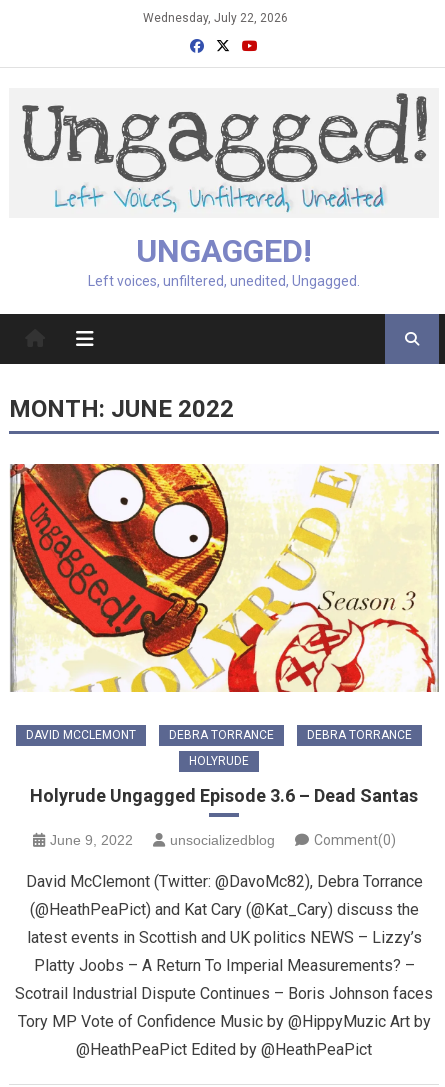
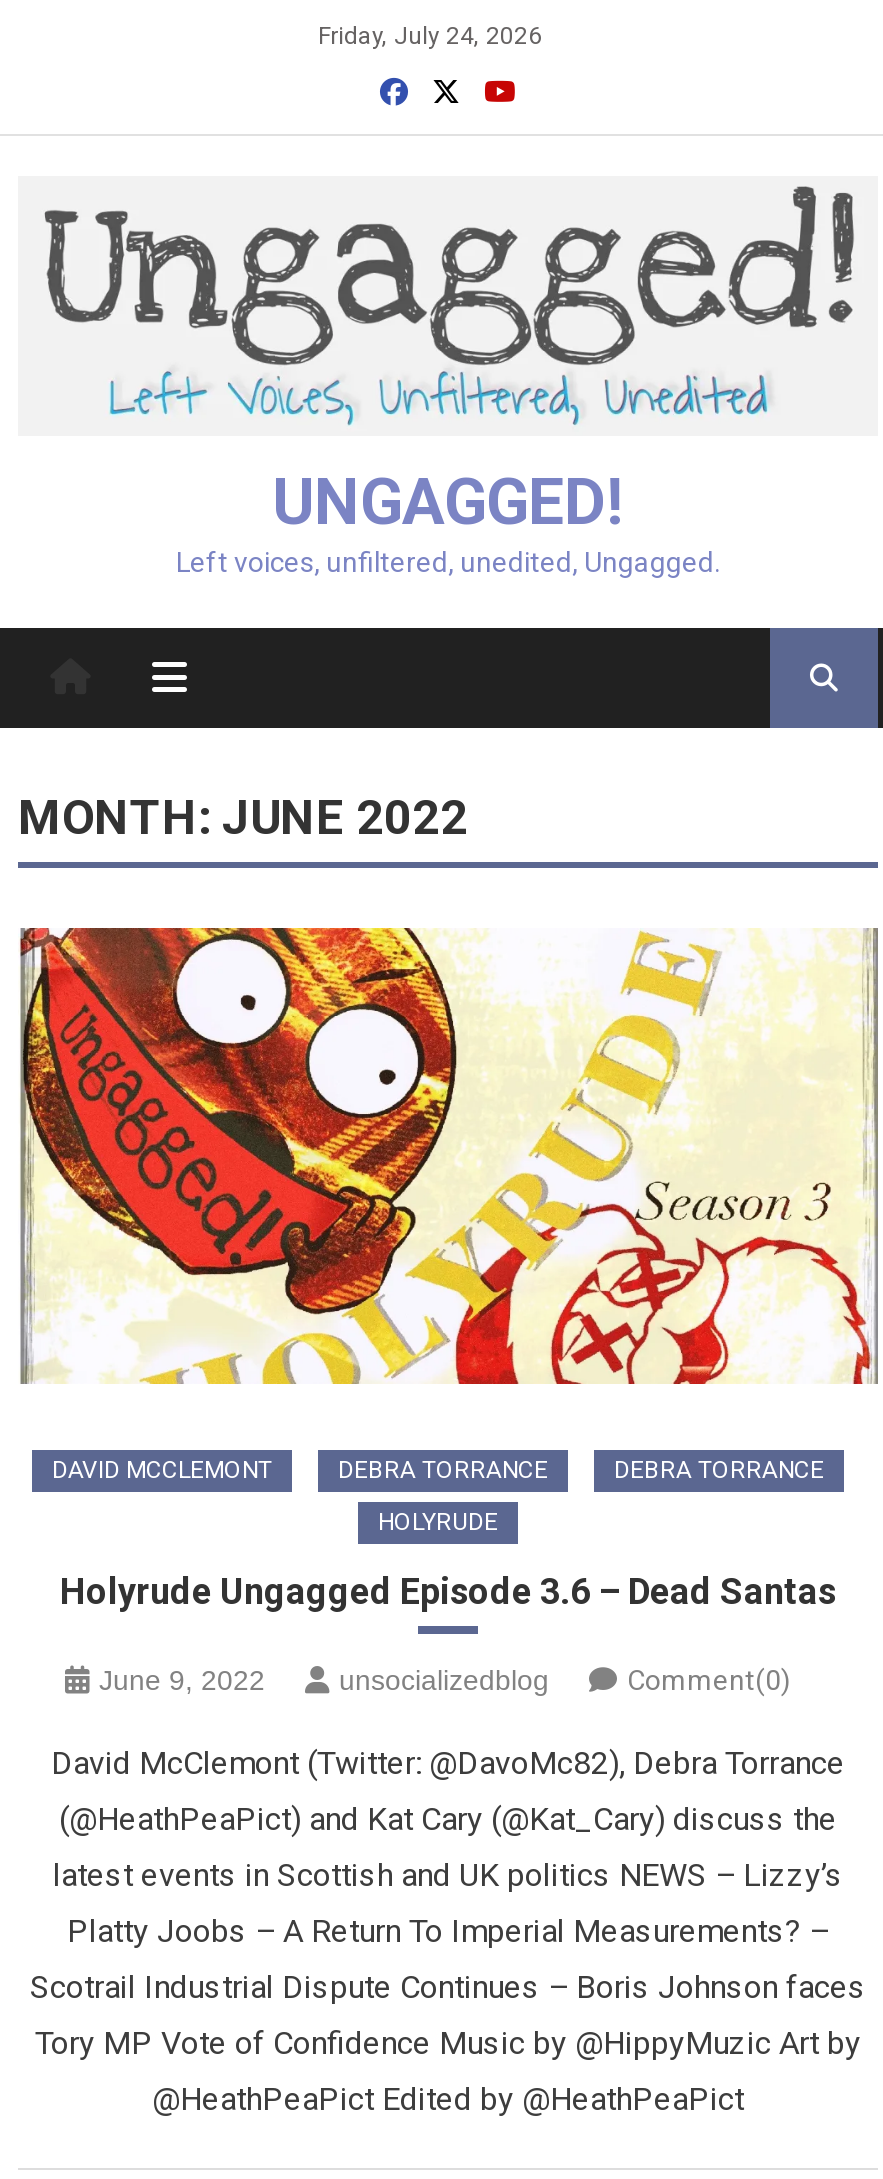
[142,11,287,25] Wednesday, July 22, 2026 -> [318,22,542,50] Friday, July 24, 2026

